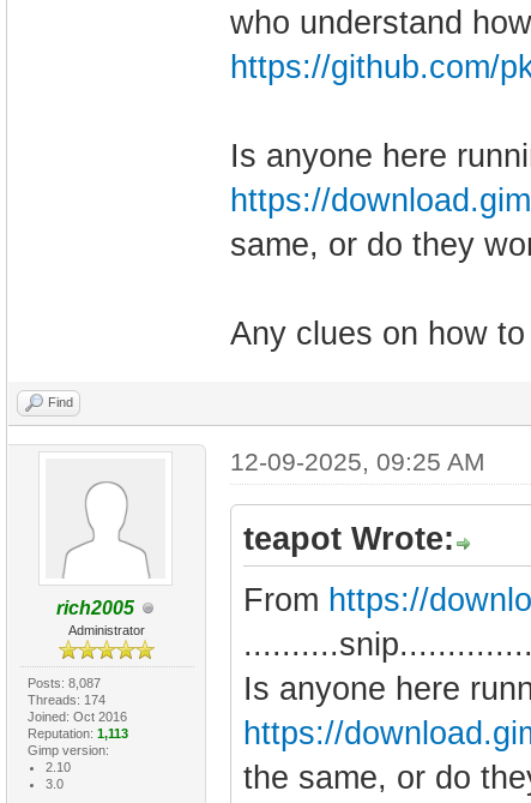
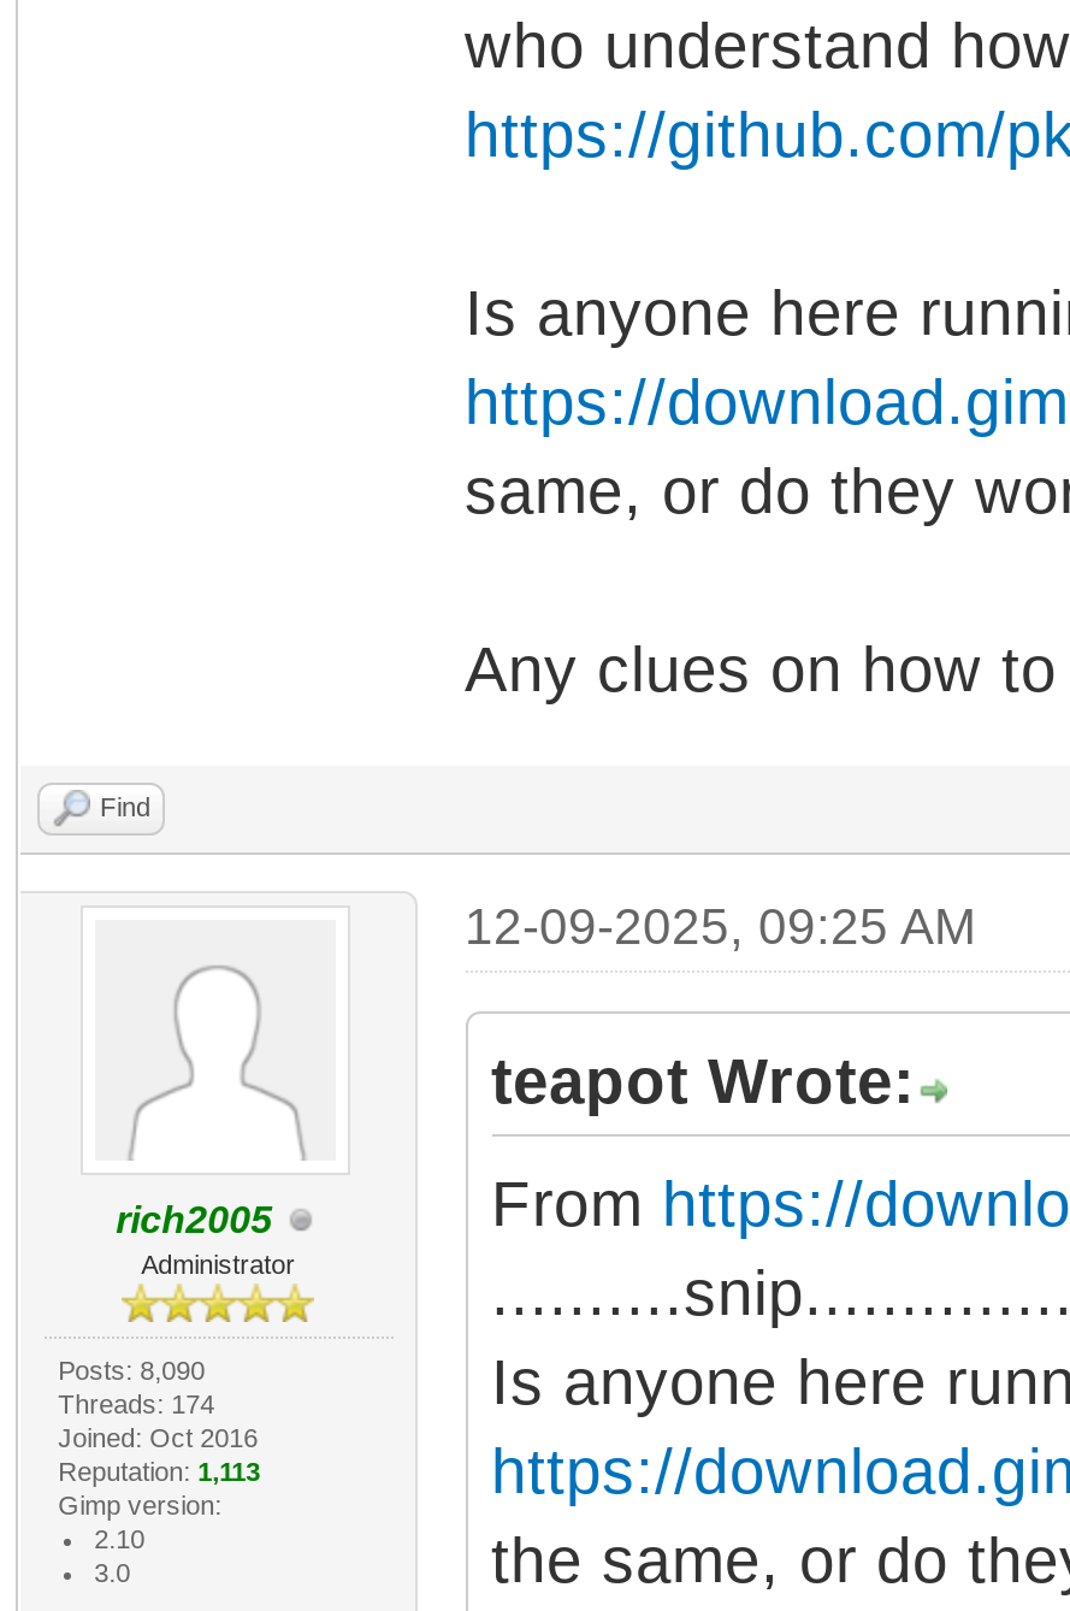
[27,676,100,690] Posts: 8,087 -> [58,1356,205,1385] Posts: 8,090

